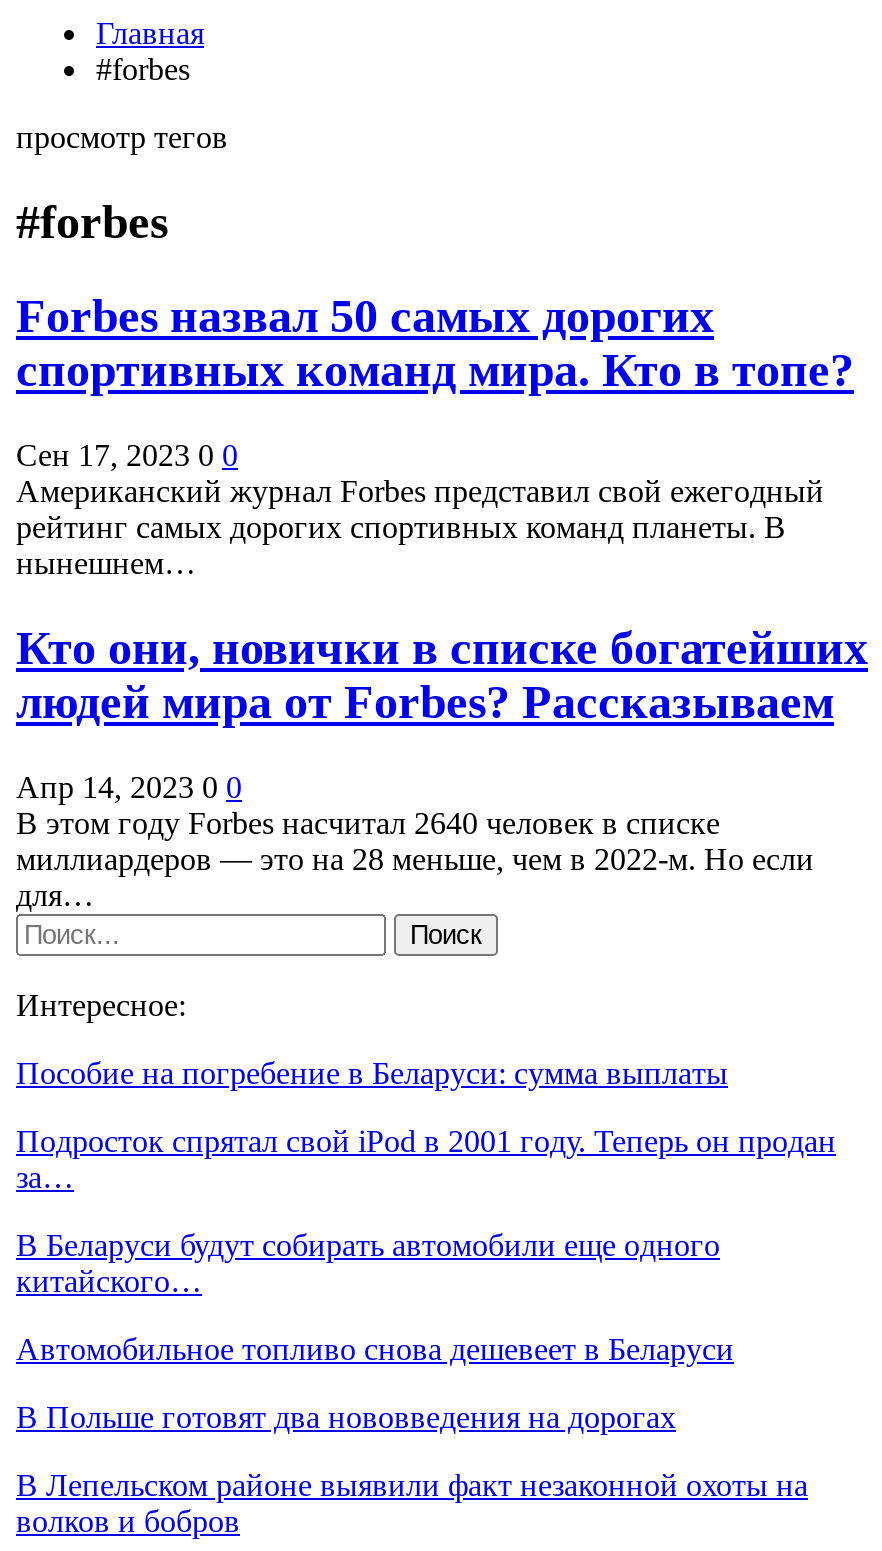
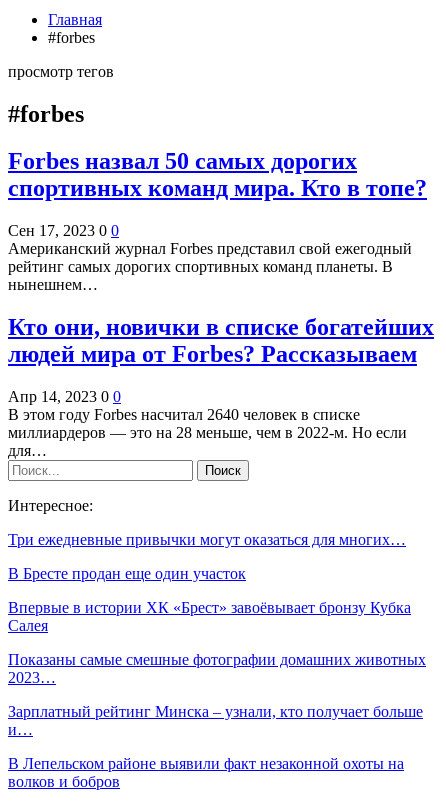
[16,1055,728,1089] Пособие на погребение в Беларуси: сумма выплаты -> [8,530,406,547] Три ежедневные привычки могут оказаться для многих…
[16,1123,836,1193] Подросток спрятал свой iPod в 2001 году. Теперь он продан | за… -> [8,564,246,581] В Бресте продан еще один участок
[16,1227,720,1297] В Беларуси будут собирать автомобили еще одного | китайского… -> [8,598,411,633] Впервые в истории ХК «Брест» завоёвывает бронзу Кубка | Салея
[16,1331,734,1365] Автомобильное топливо снова дешевеет в Беларуси -> [8,650,426,685] Показаны самые смешные фотографии домашних животных | 2023…
[16,1399,676,1433] В Польше готовят два нововведения на дорогах -> [8,702,423,737] Зарплатный рейтинг Минска – узнали, кто получает больше | и…

